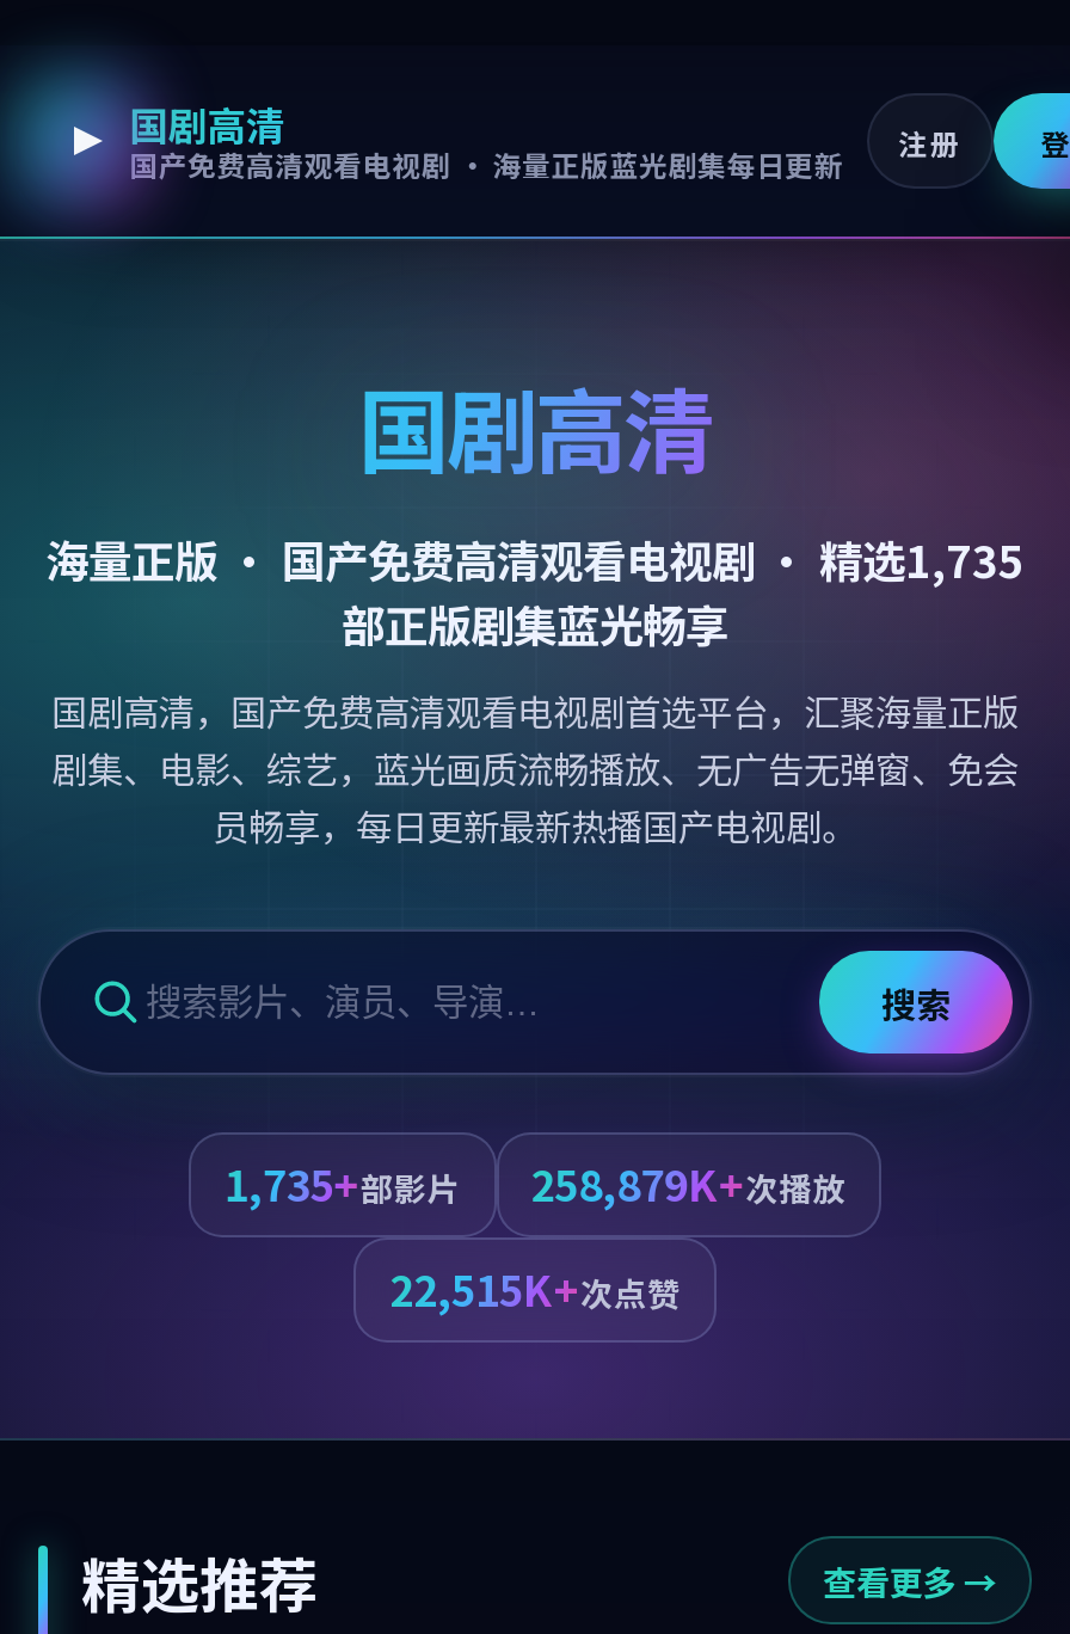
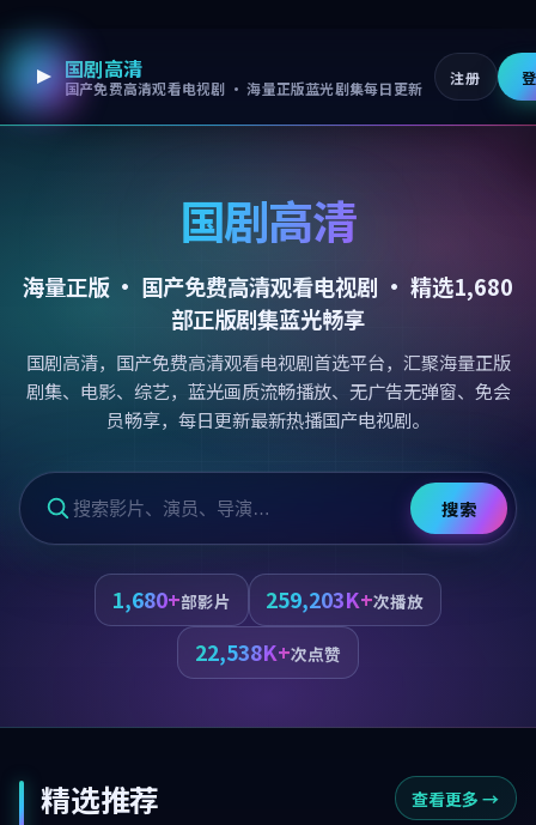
[45,528,1025,590] 海量正版 ·国产免费高清观看电视剧· 精选1,735 -> [23,271,513,302] 海量正版 ·国产免费高清观看电视剧· 精选1,680
[224,1153,461,1213] 1,735+部影片 -> [112,584,231,614] 1,680+部影片
[530,1153,846,1213] 258,879K+次播放 -> [266,584,424,614] 259,203K+次播放
[389,1259,681,1319] 22,515K+次点赞 -> [195,637,341,667] 22,538K+次点赞

